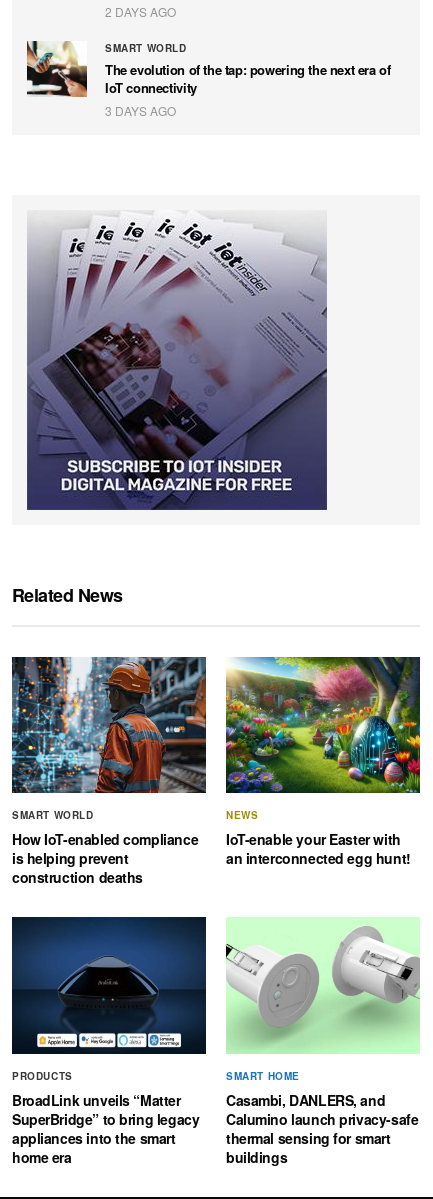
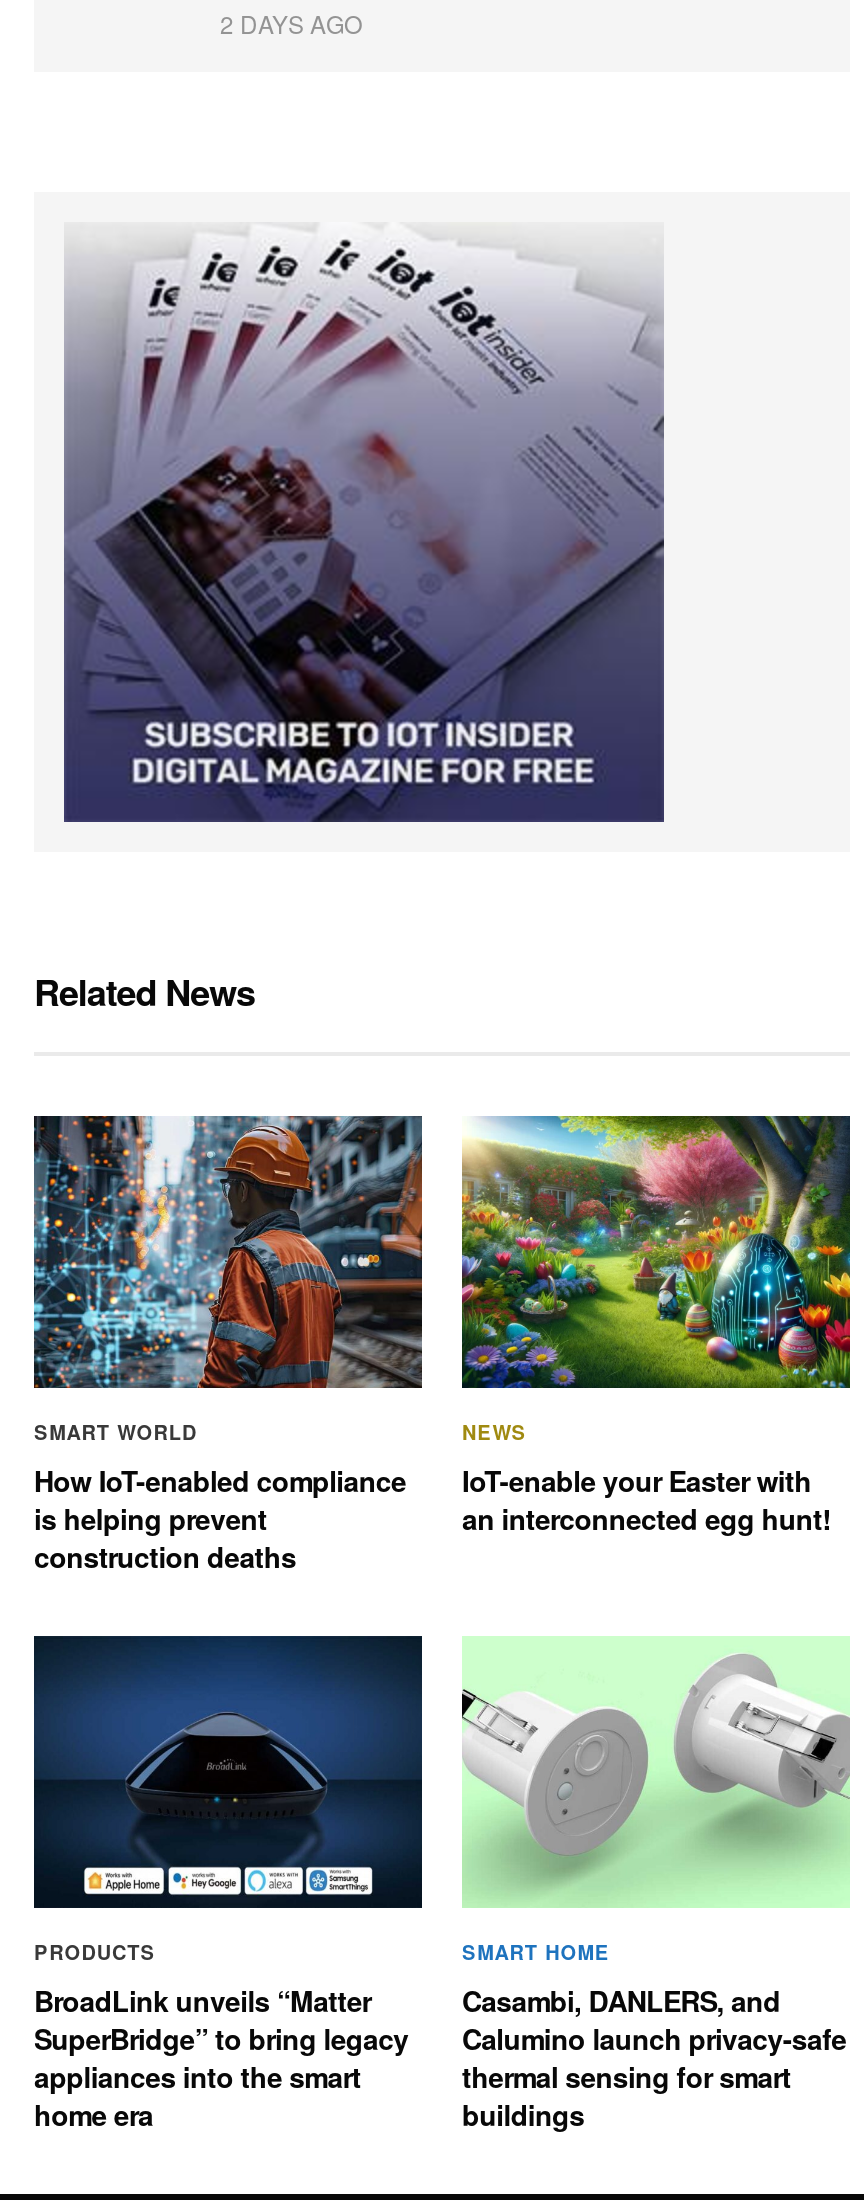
[26,40,390,119] [image] | SMART WORLD | The evolution of the tap: powering the next era of | IoT connectivity | 3 DAYS AGO -> none

